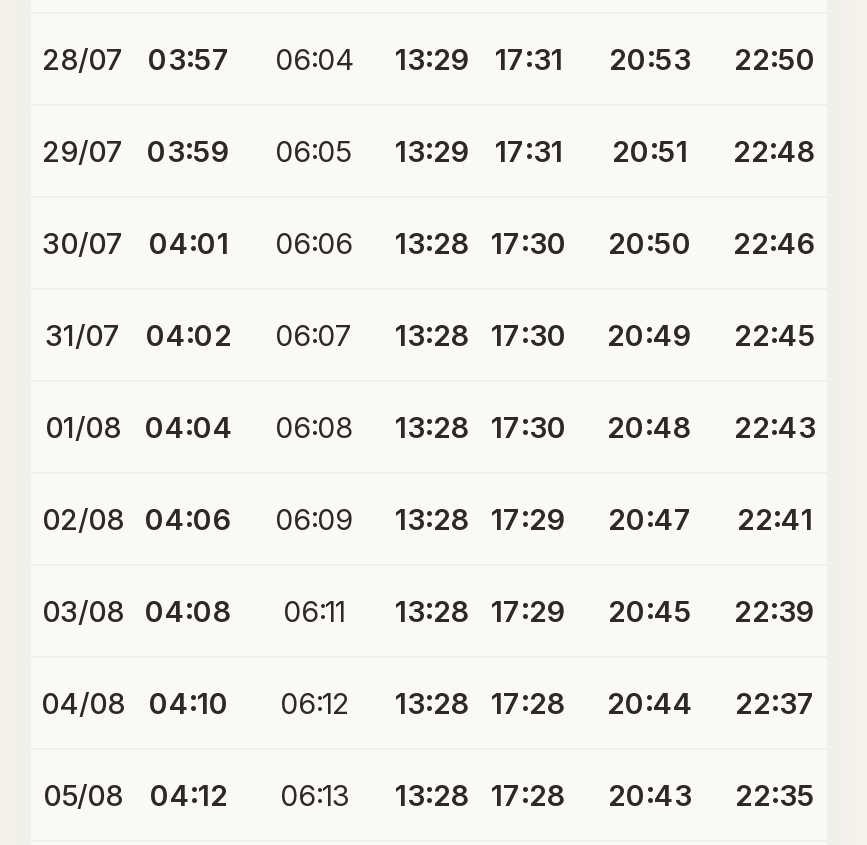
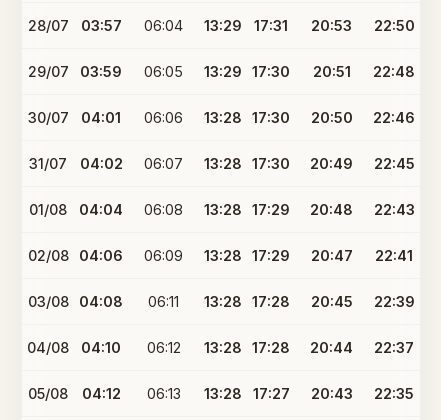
[395,134,563,168] 13:29 | 17:31 -> [204,63,290,80] 13:29 17:30
[45,410,816,444] 01/08 04:04 06:08 13:28 17:30 20:48 22:43 -> [29,201,414,218] 01/08 04:04 06:08 13:28 17:29 20:48 22:43
[42,594,816,628] 03/08 04:08 06:11 13:28 17:29 20:45 22:39 -> [27,293,414,310] 03/08 04:08 06:11 13:28 17:28 20:45 22:39
[395,778,567,812] 13:28 17:28 -> [204,385,289,402] 13:28 | 17:27

